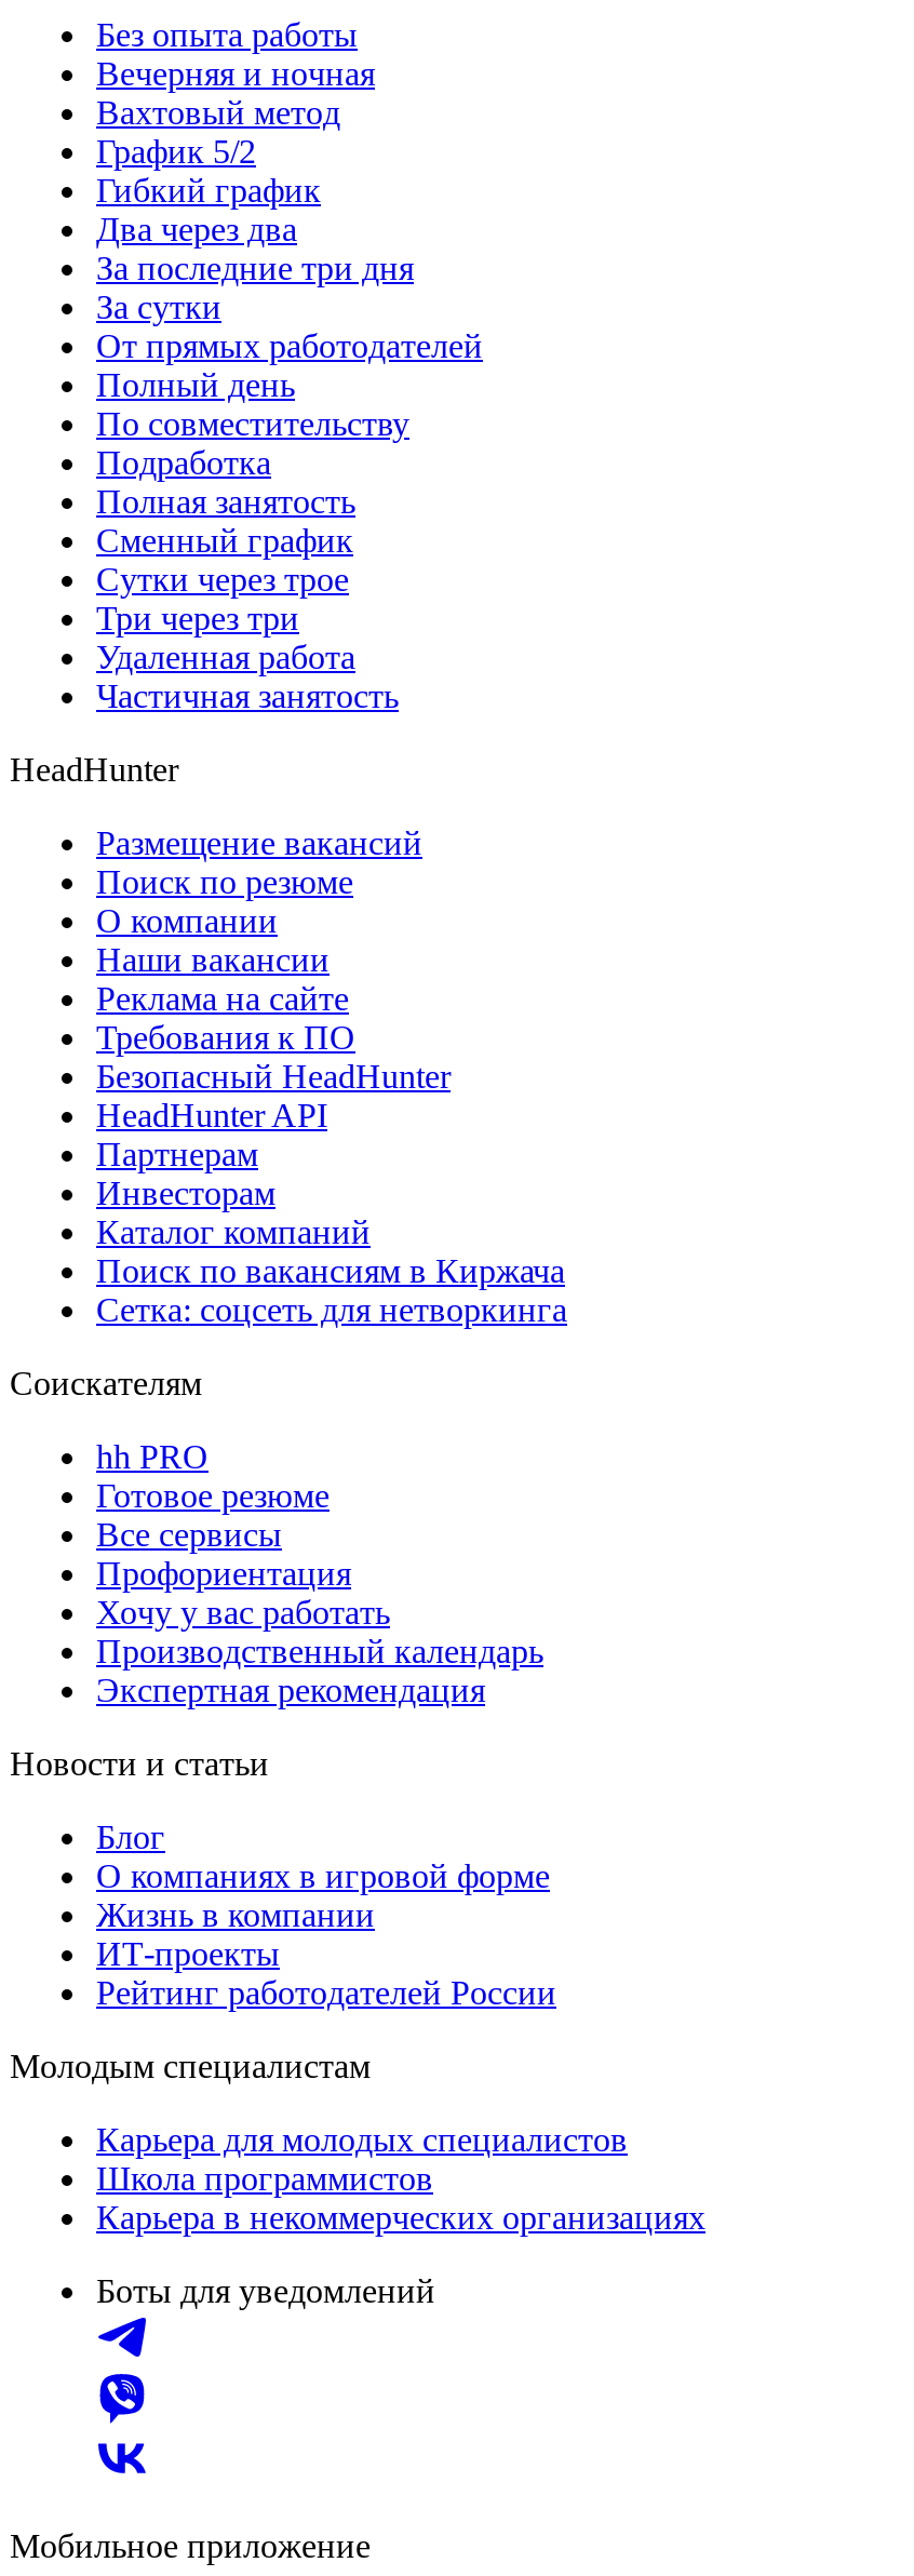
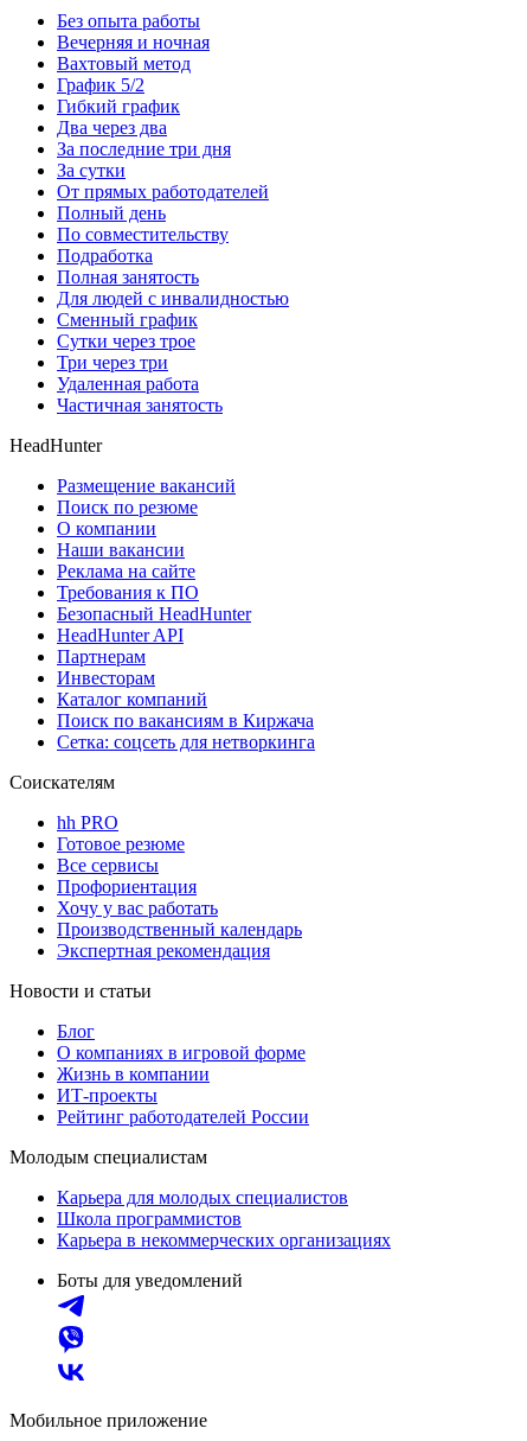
none -> [57,288,289,308] Для людей с инвалидностью

